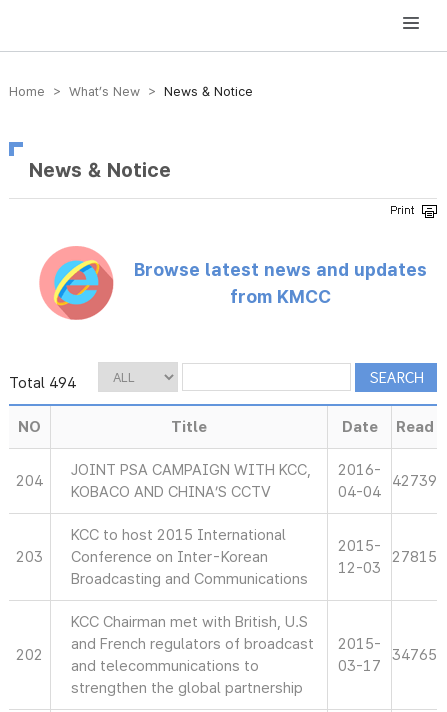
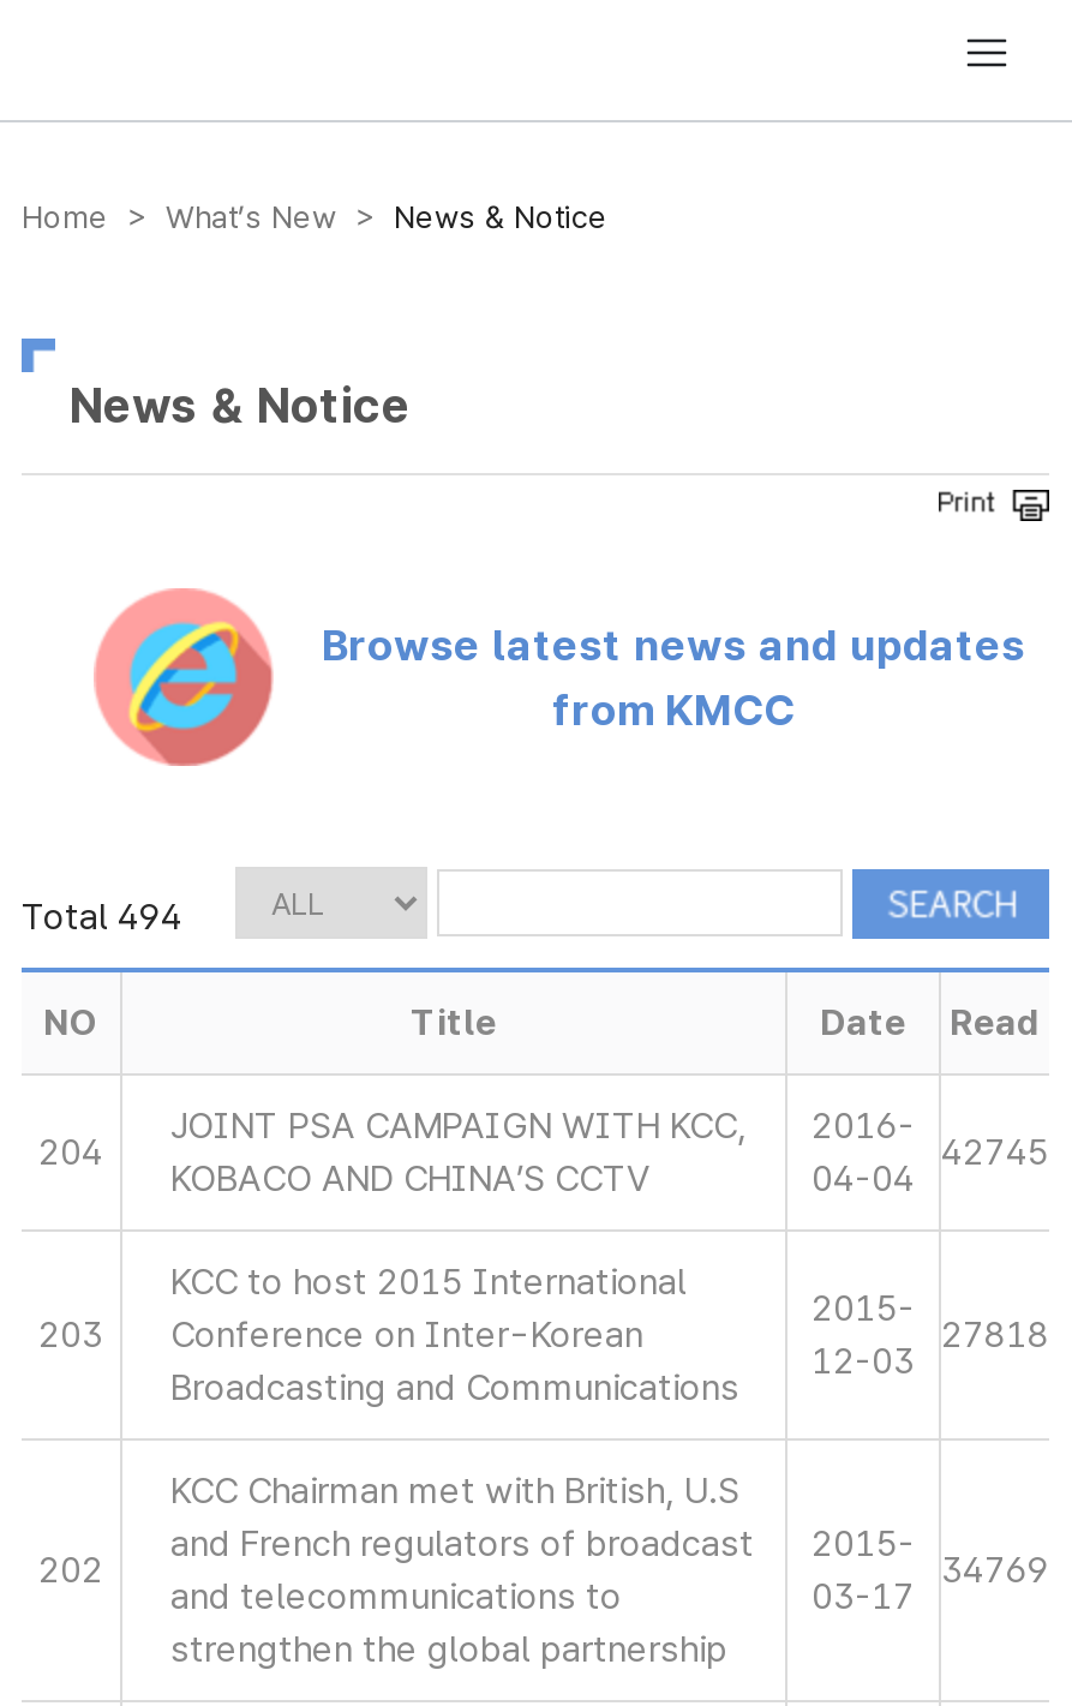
[392,472,437,490] 42739 -> [941,1131,1049,1174] 42745
[392,548,437,566] 27815 -> [941,1313,1049,1357] 27818
[392,646,437,664] 34765 -> [941,1549,1049,1592] 34769

